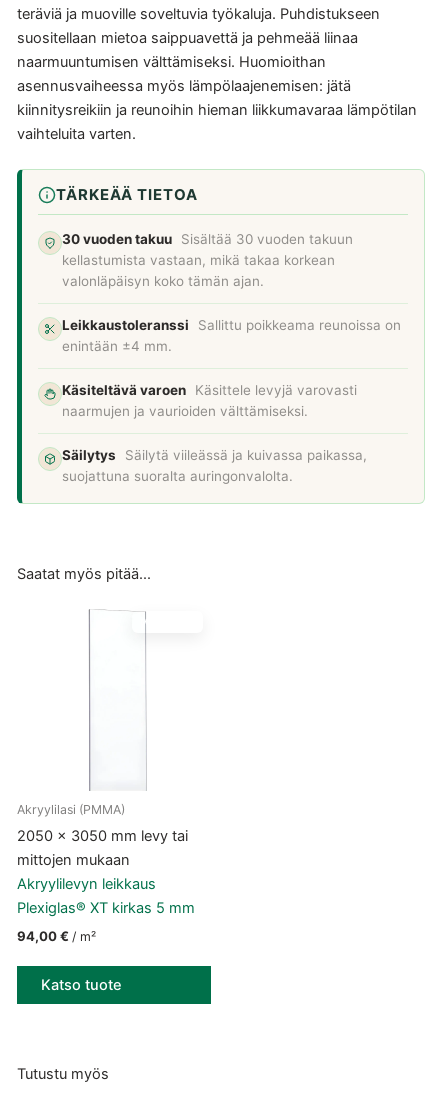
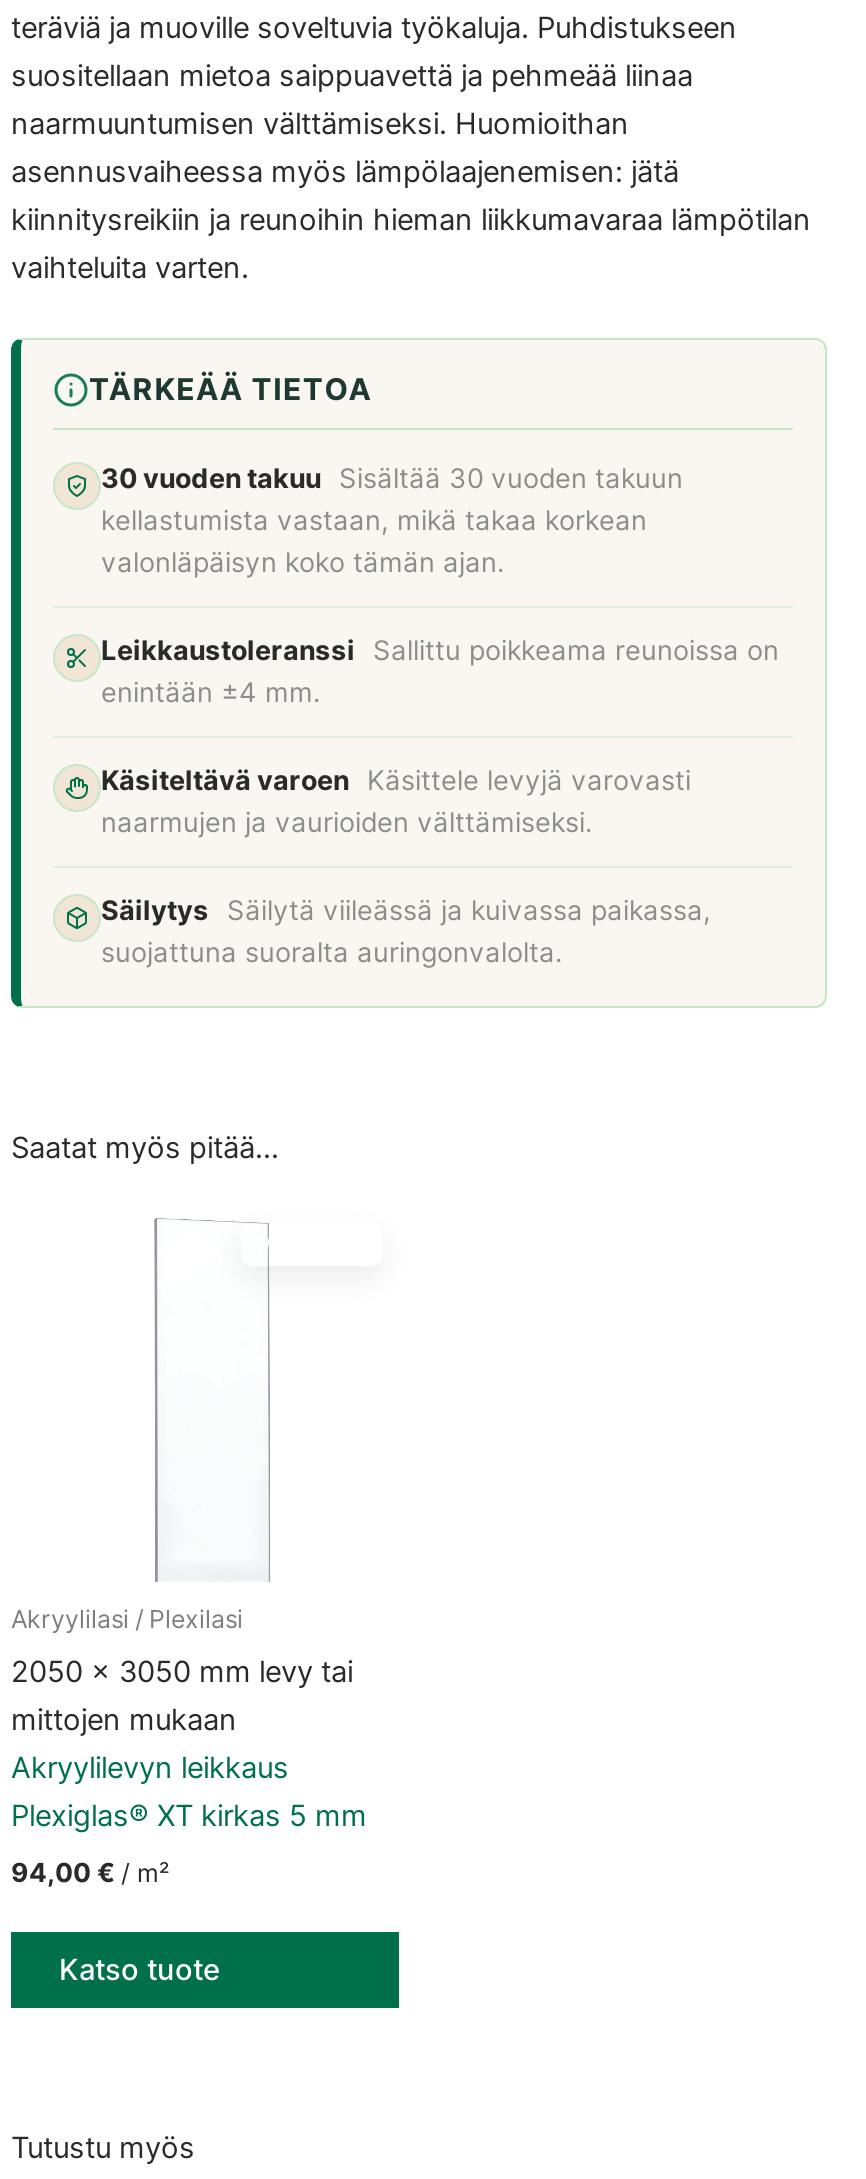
[17,802,125,817] Akryylilasi (PMMA) -> [11,1604,243,1634] Akryylilasi / Plexilasi

